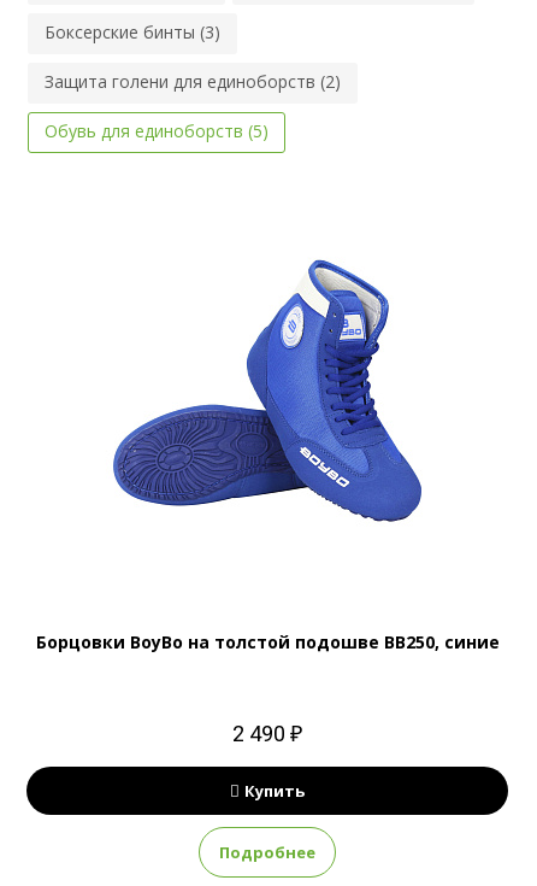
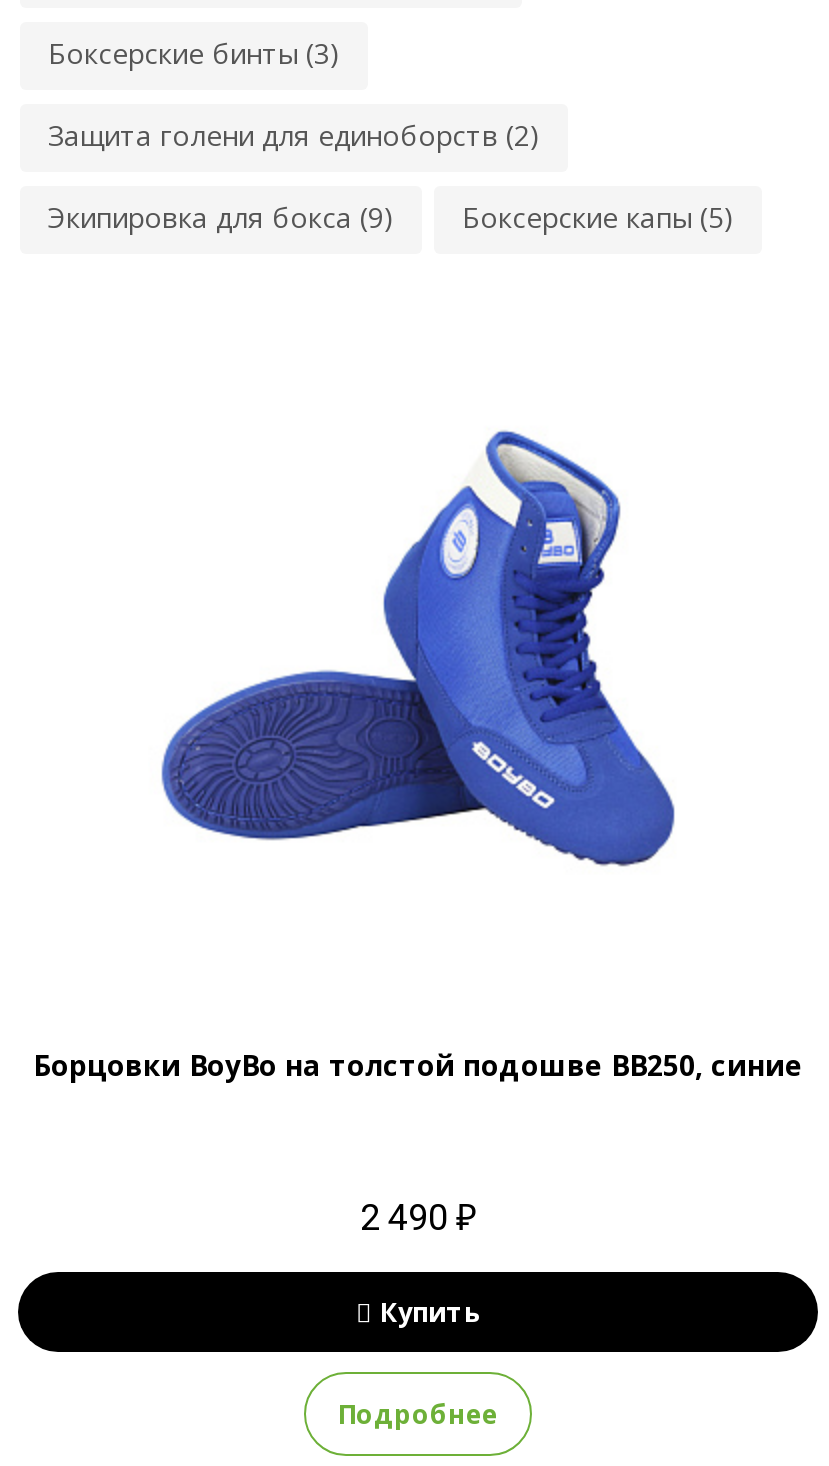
[45,119,268,142] Обувь для единоборств (5) -> [48,198,734,236] Экипировка для бокса (9) | Боксерские капы (5)

